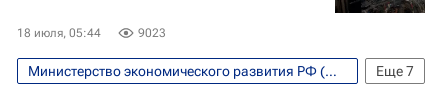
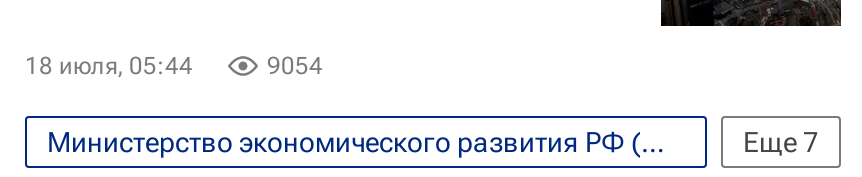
[138,25,166,39] 9023 -> [267,51,323,79] 9054

